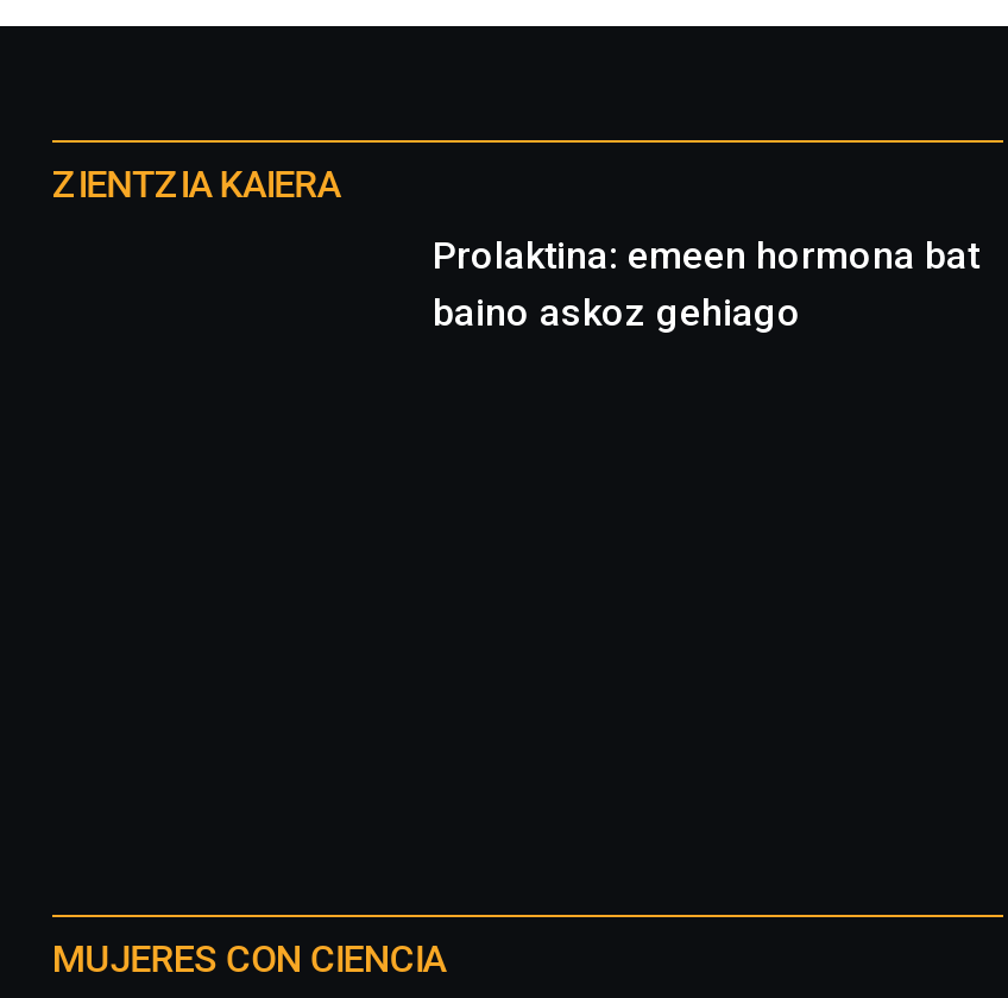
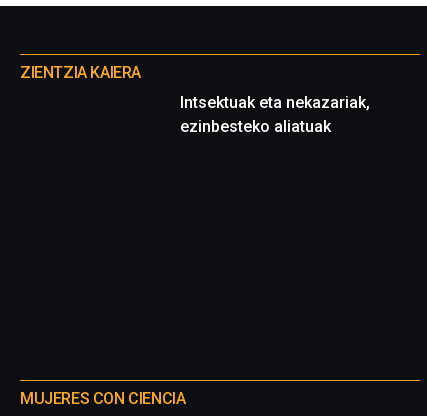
[433,232,979,335] Prolaktina: emeen hormona bat | baino askoz gehiago -> [180,93,370,136] Intsektuak eta nekazariak, | ezinbesteko aliatuak

